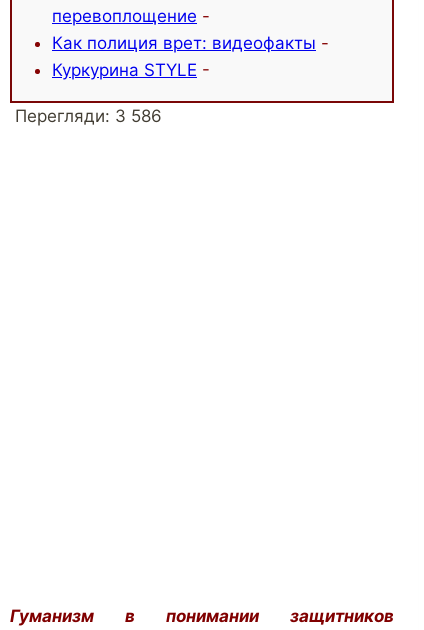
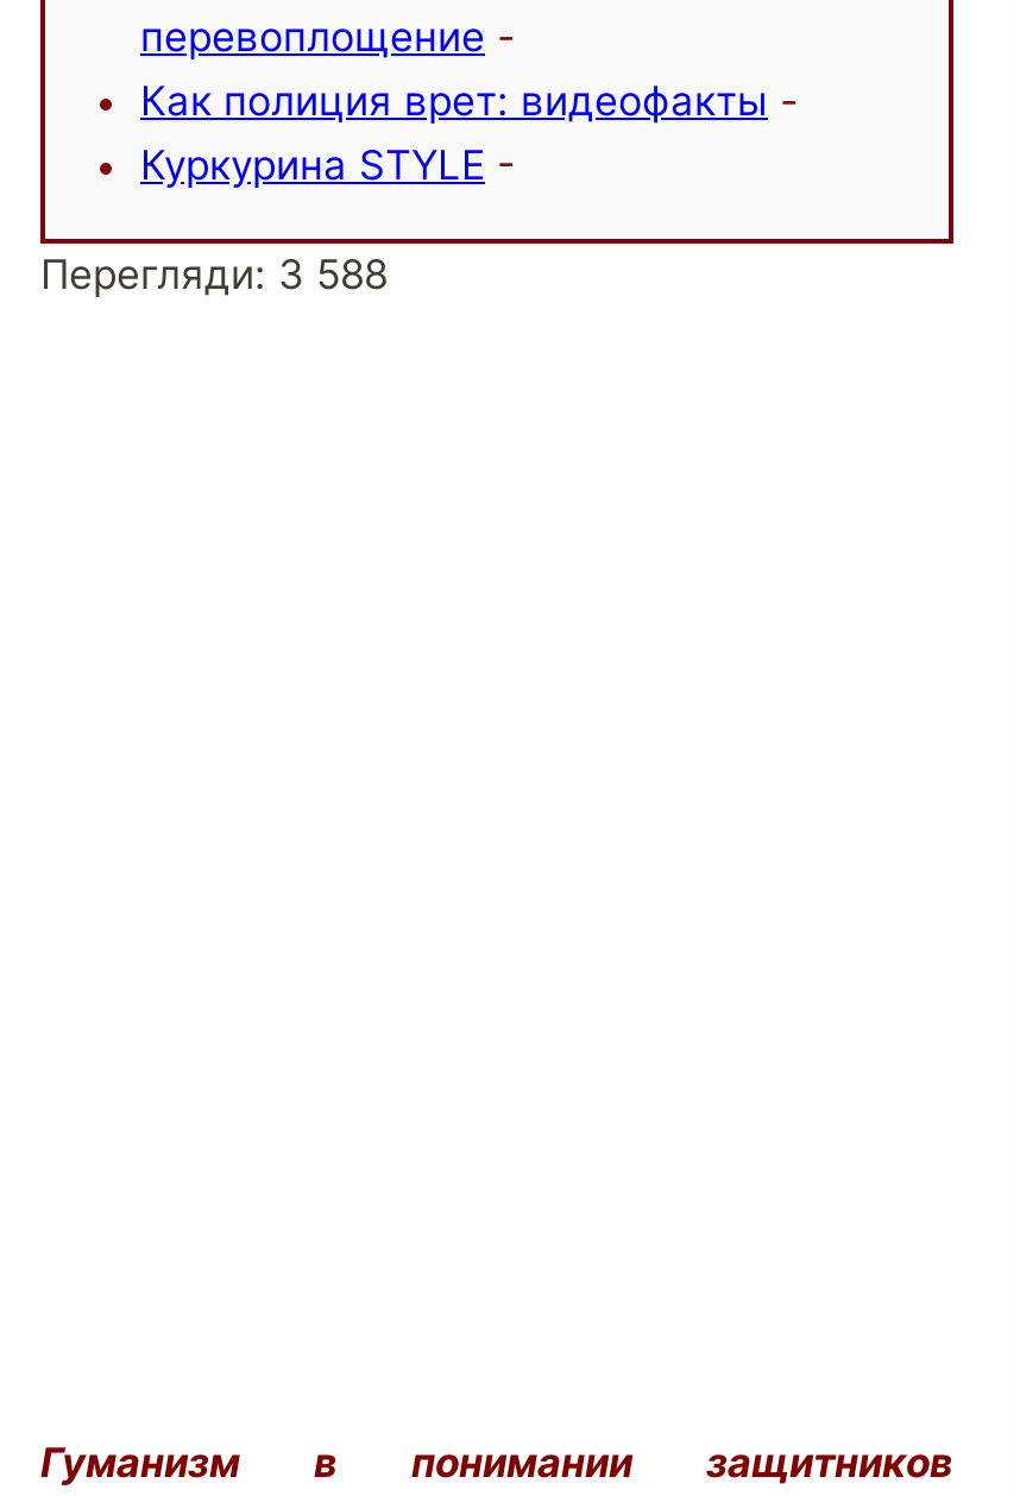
[15,106,162,126] Перегляди: 3 586 -> [40,250,388,298] Перегляди: 3 588

